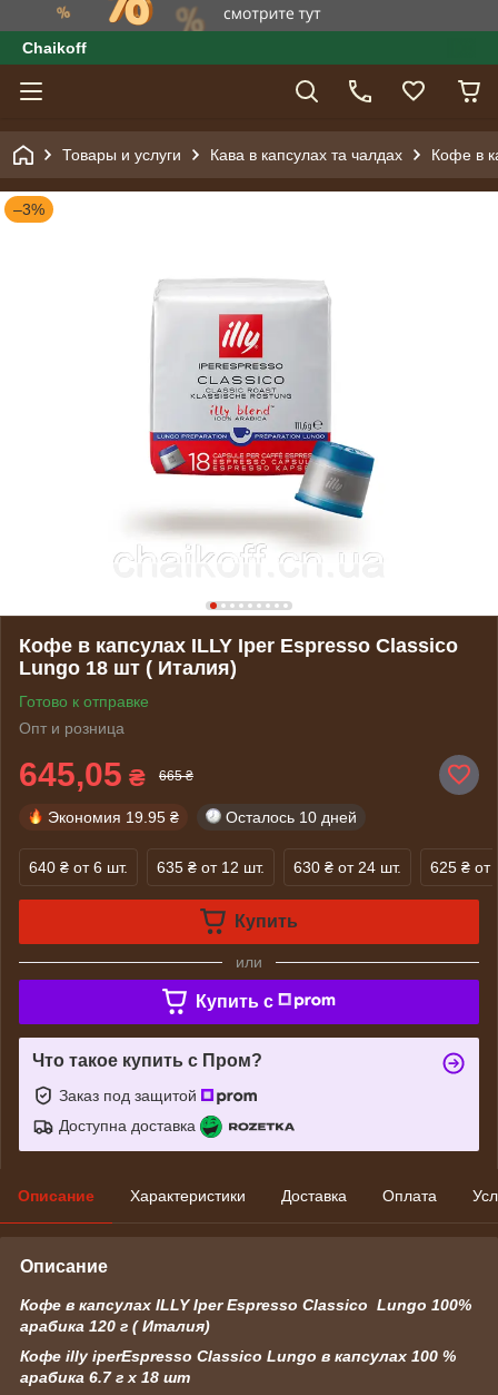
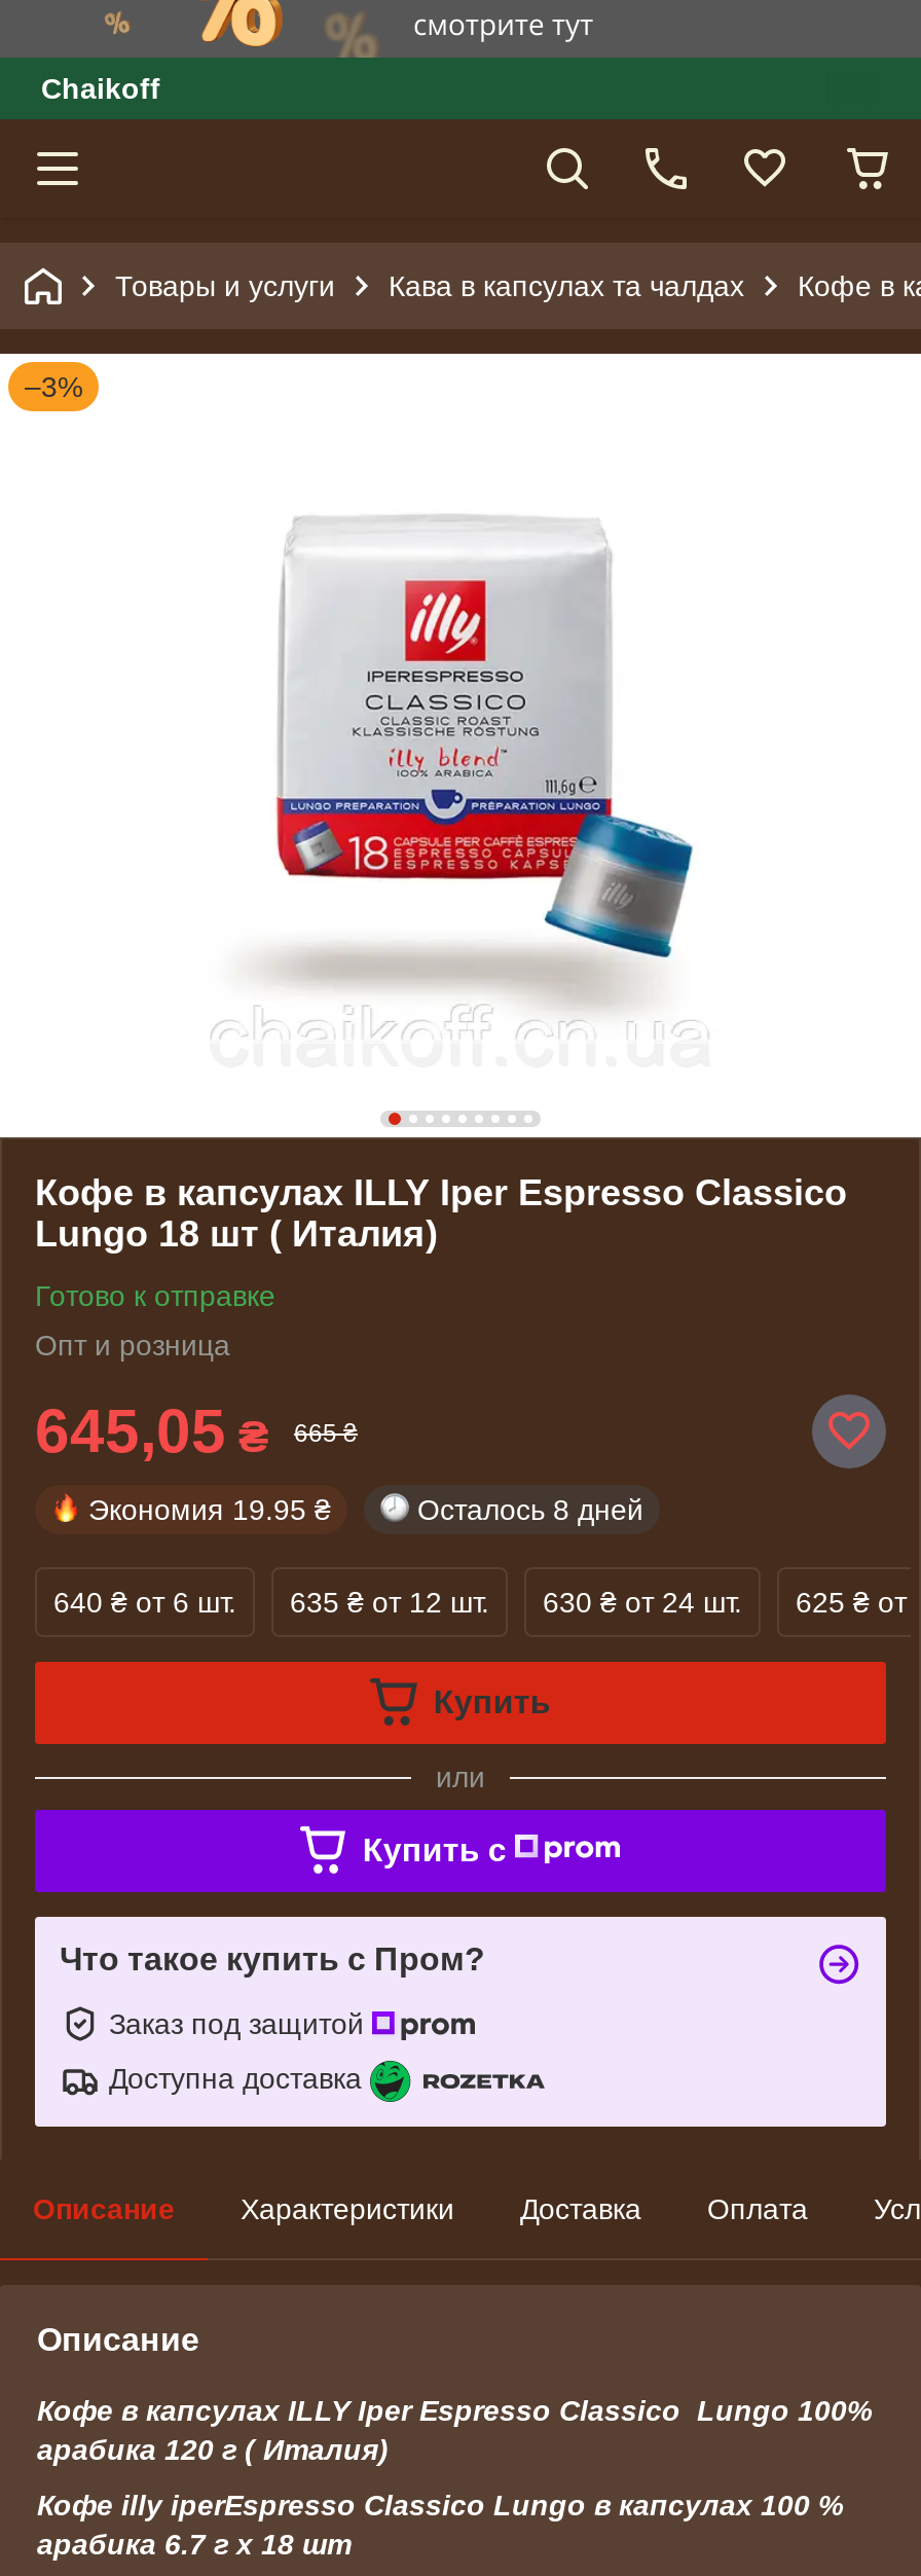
[226,808,357,826] Осталось 10 дней -> [417,1493,643,1526] Осталось 8 дней

